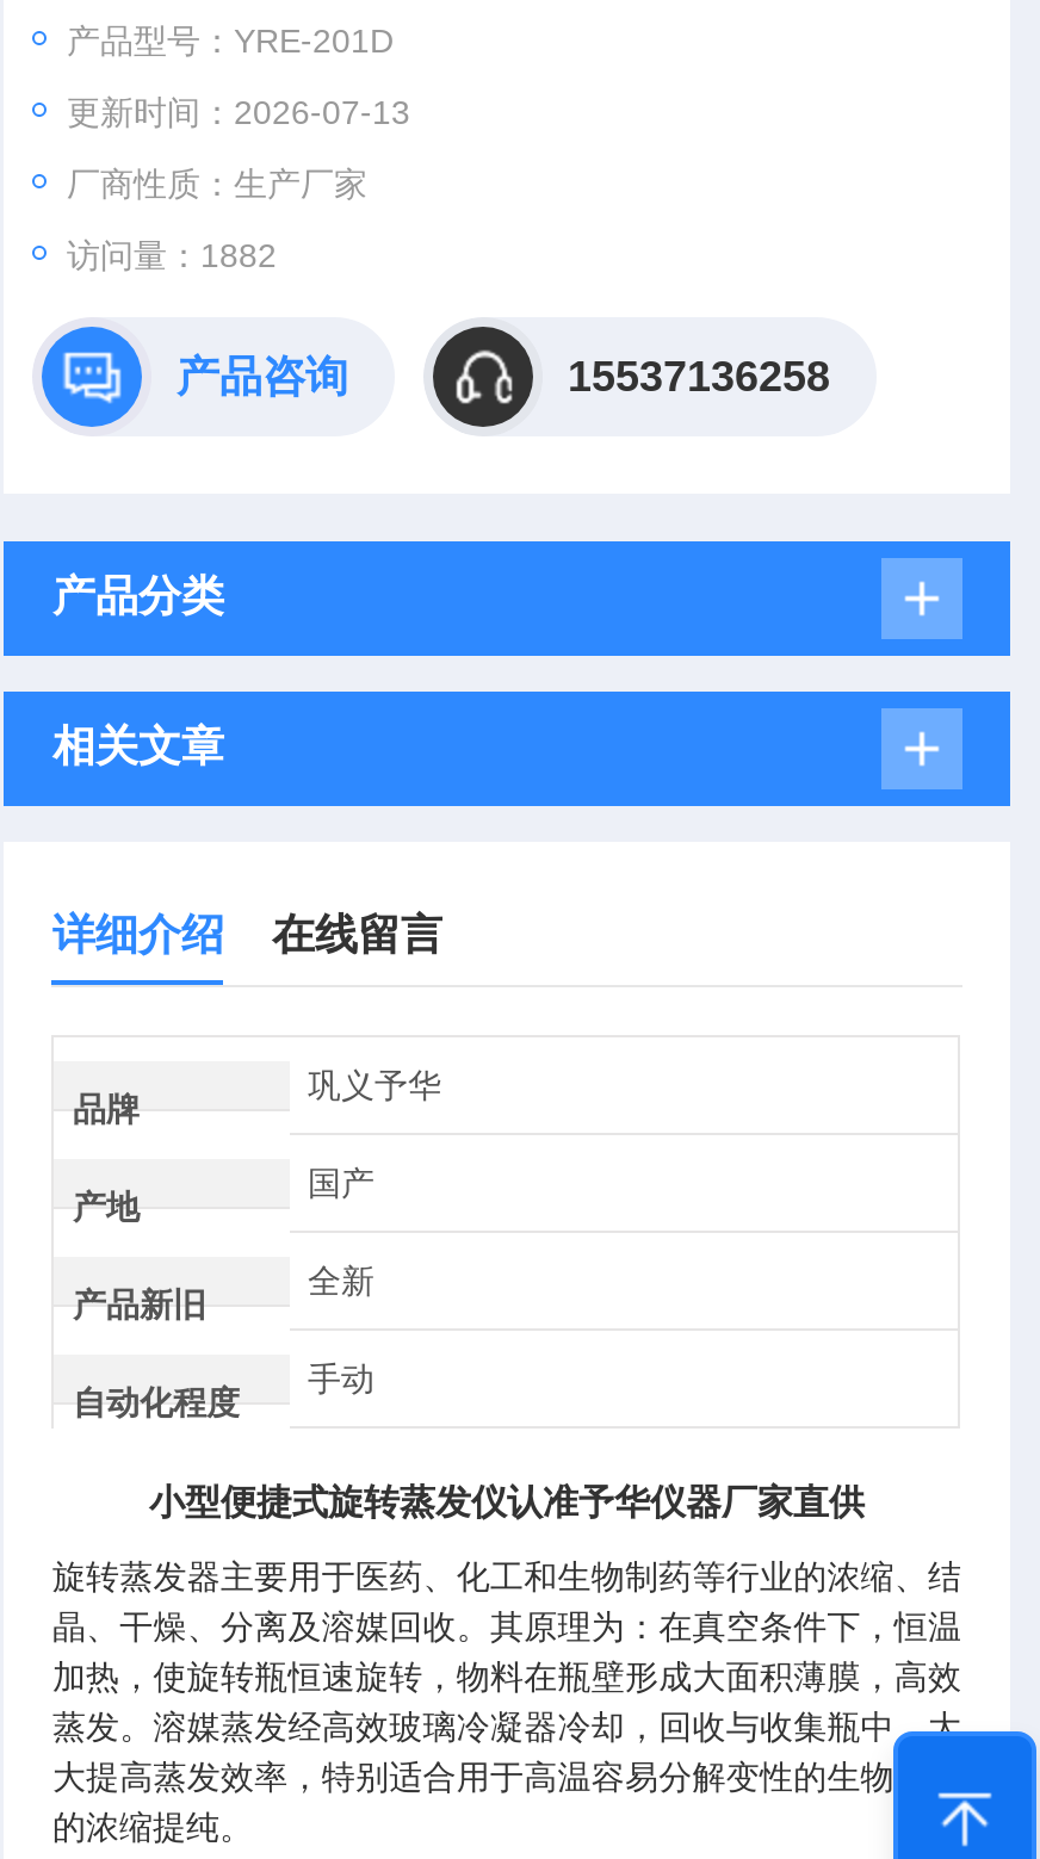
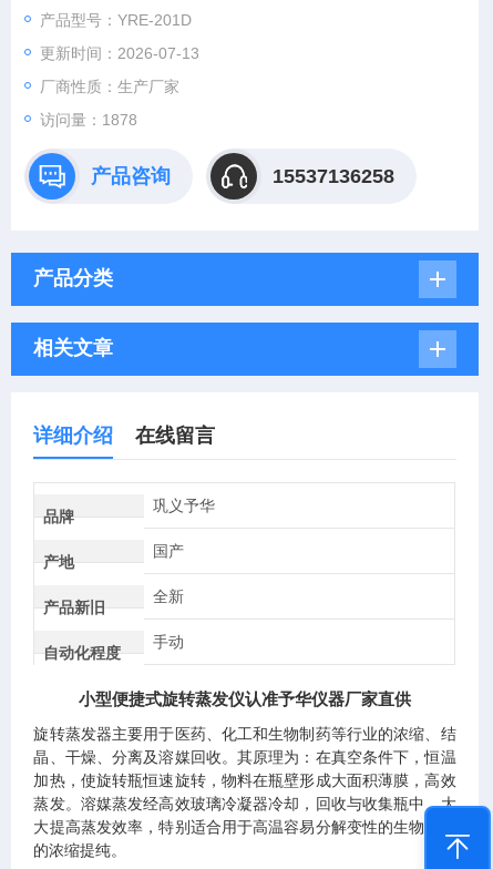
[67,236,276,274] 访问量：1882 -> [40,111,138,129] 访问量：1878

